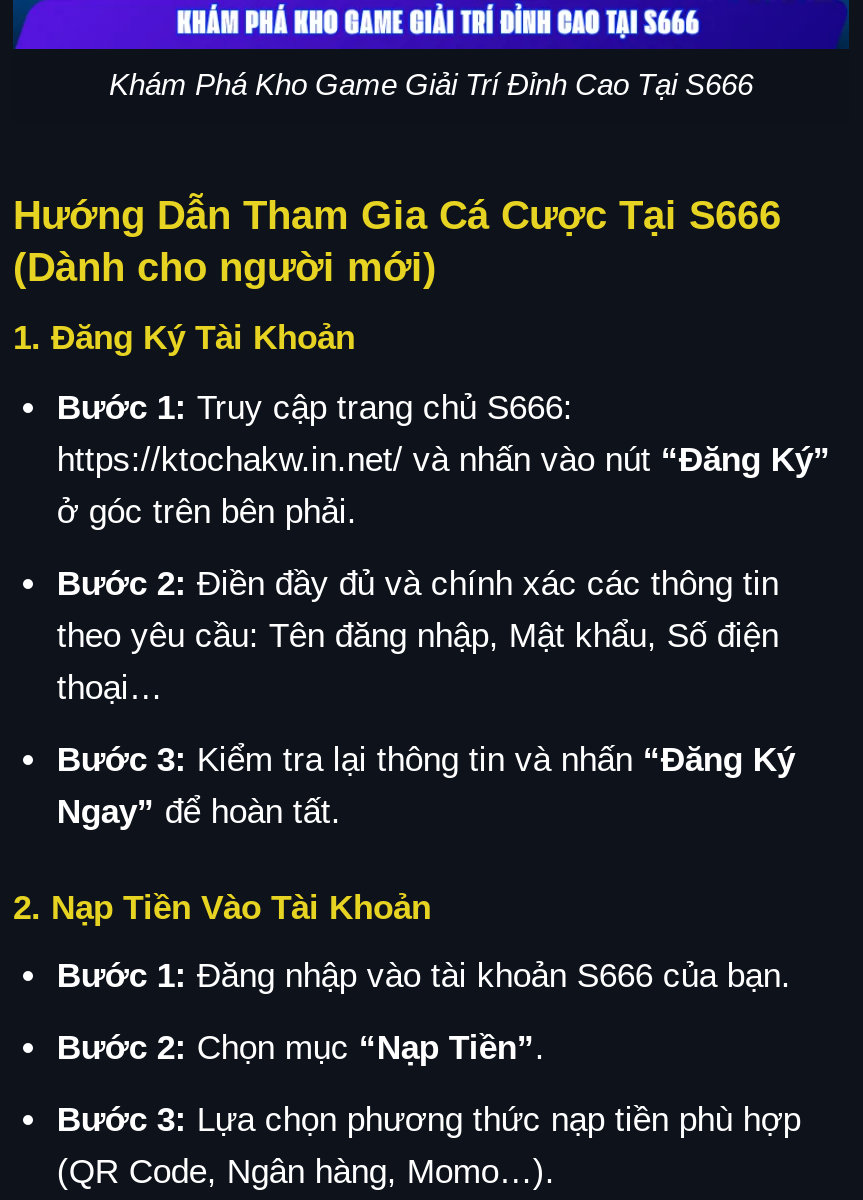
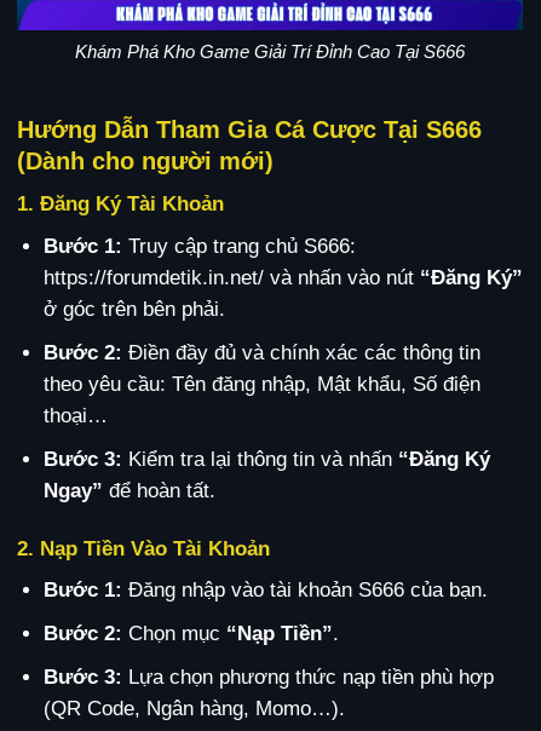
[57,440,831,478] https://ktochakw.in.net/ và nhấn vào nút “Đăng Ký” -> [43,266,523,289] https://forumdetik.in.net/ và nhấn vào nút “Đăng Ký”

